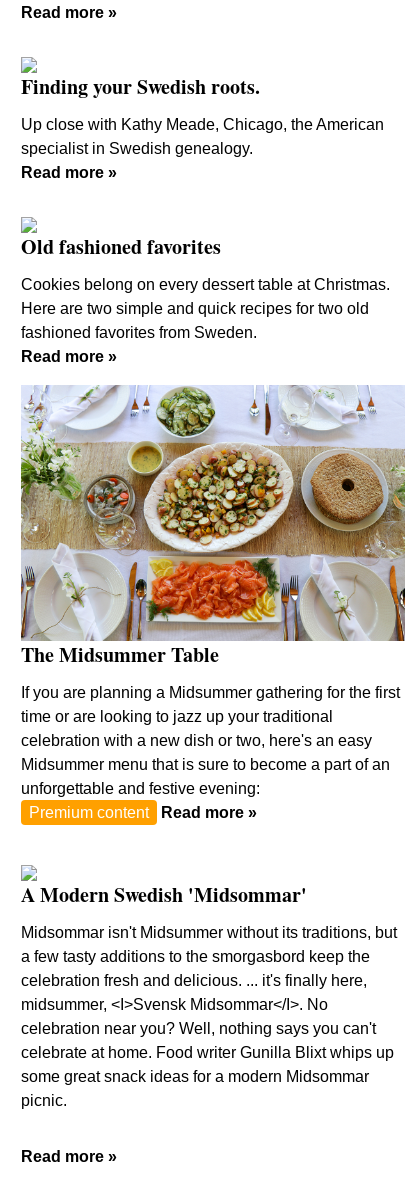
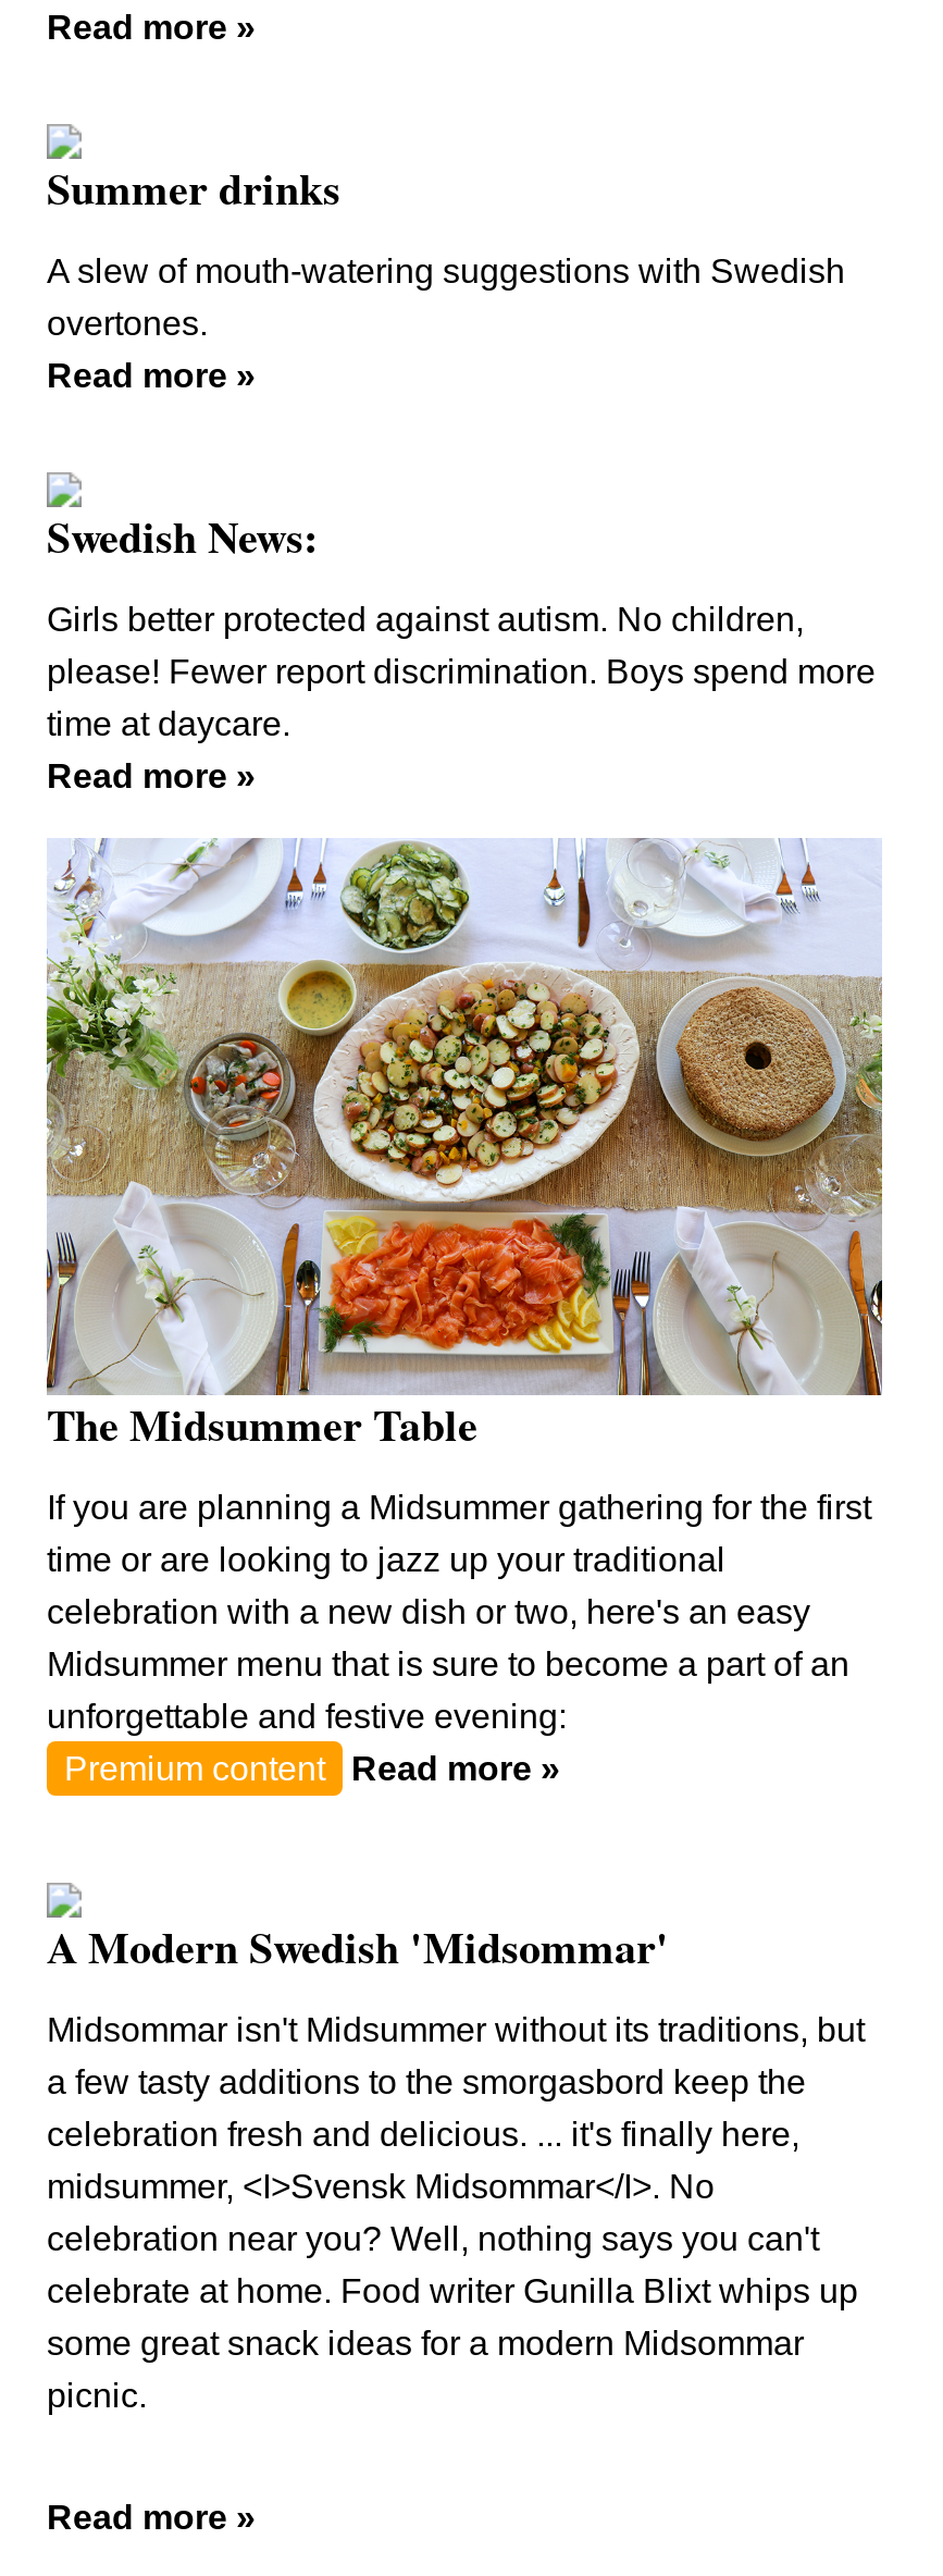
[21,72,260,101] Finding your Swedish roots. -> [47,156,340,219] Summer drinks
[21,116,384,157] Up close with Kathy Meade, Chicago, the American | specialist in Swedish genealogy. -> [47,252,845,341] A slew of mouth-watering suggestions with Swedish | overtones.
[21,232,221,261] Old fashioned favorites -> [47,504,319,567] Swedish News:
[21,276,390,341] Cookies belong on every dessert table at Christmas. | Here are two simple and quick recipes for two old | fashioned favorites from Sweden. -> [47,600,876,742] Girls better protected against autism. No children, | please! Fewer report discrimination. Boys spend more | time at daycare.

